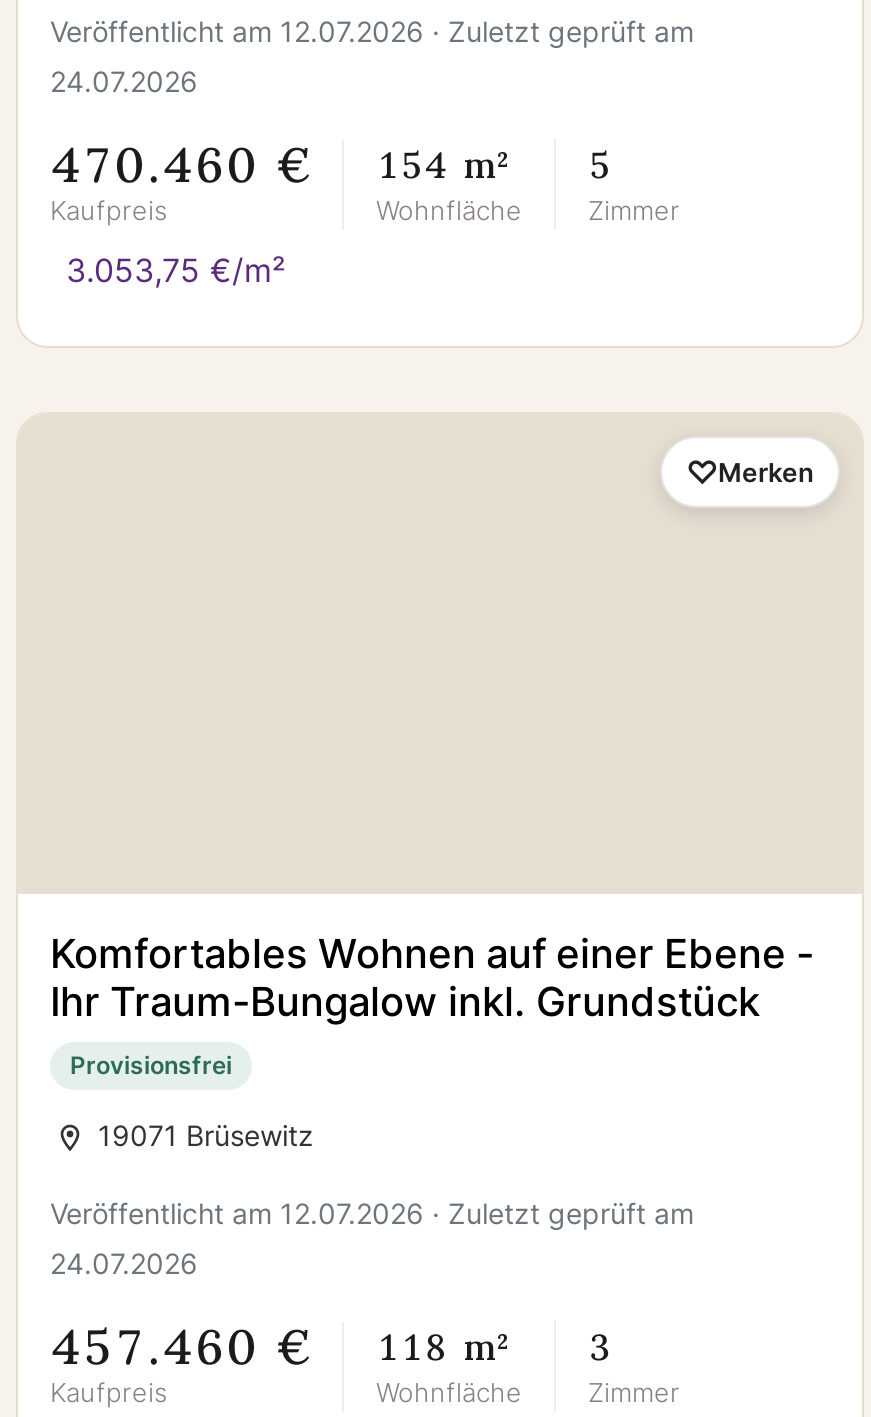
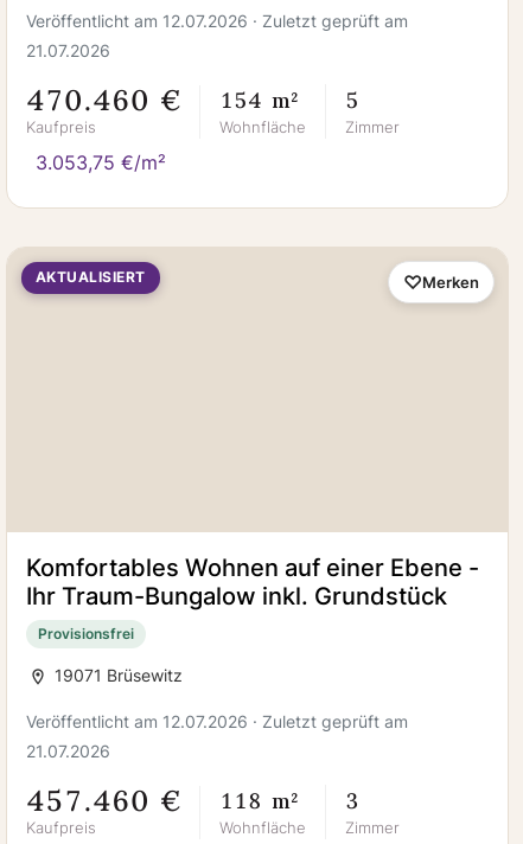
[50,64,198,98] 24.07.2026 -> [26,40,110,60] 21.07.2026
none -> [36,269,145,286] AKTUALISIERT
[50,1246,198,1280] 24.07.2026 -> [26,741,110,761] 21.07.2026

